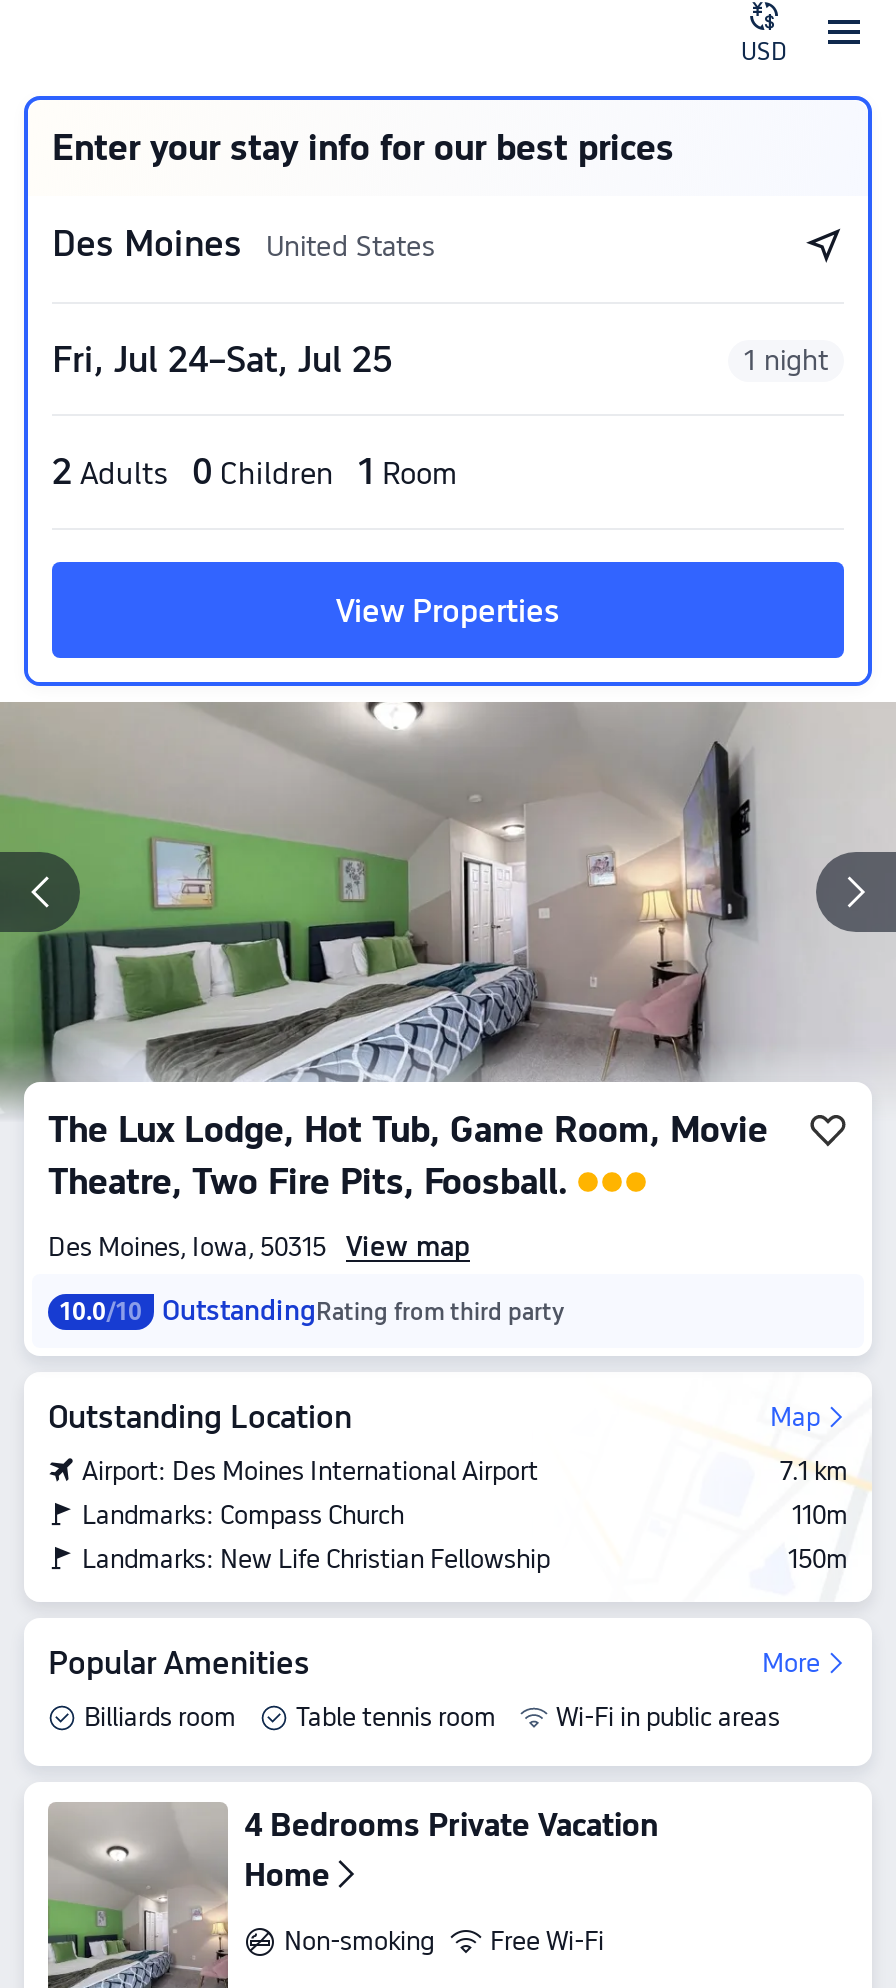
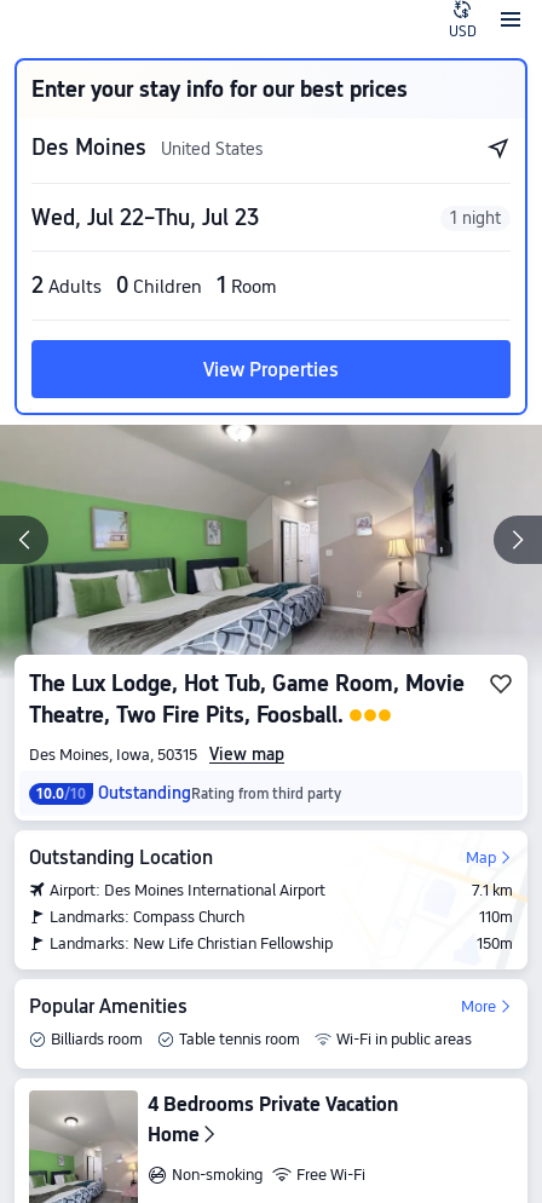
[52,338,392,380] Fri, Jul 24–Sat, Jul 25 -> [31,205,259,230] Wed, Jul 22–Thu, Jul 23

